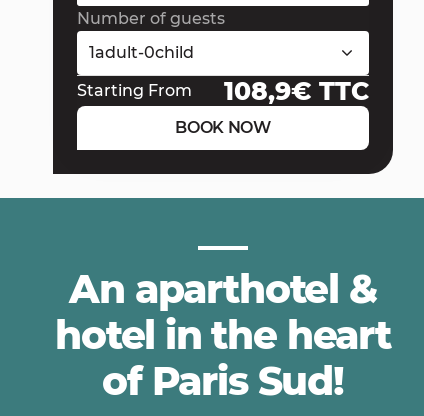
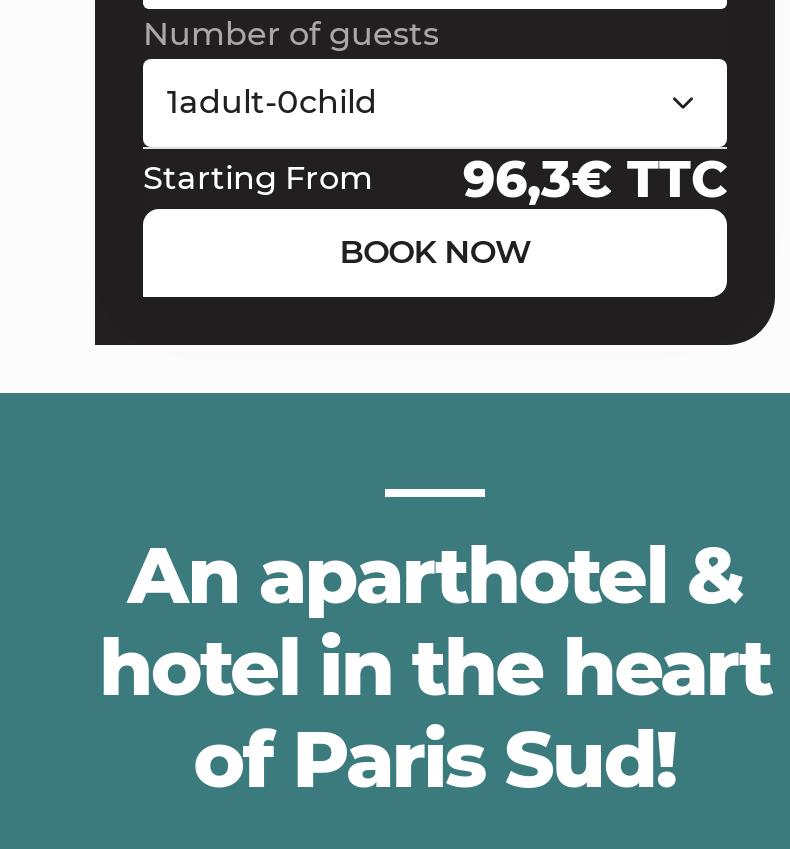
[224,76,369,106] 108,9€ TTC -> [463,149,727,209] 96,3€ TTC

